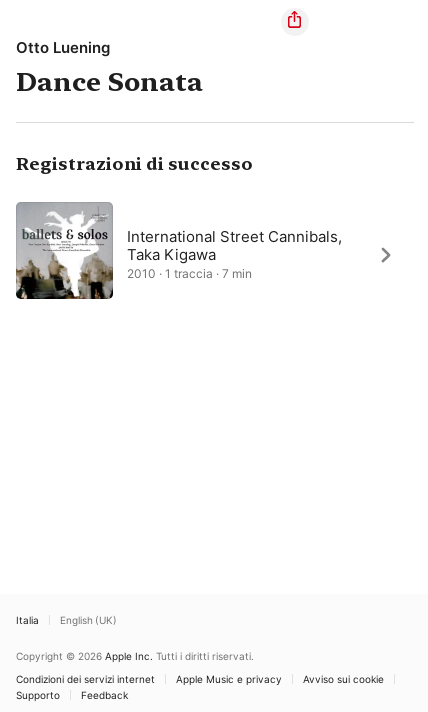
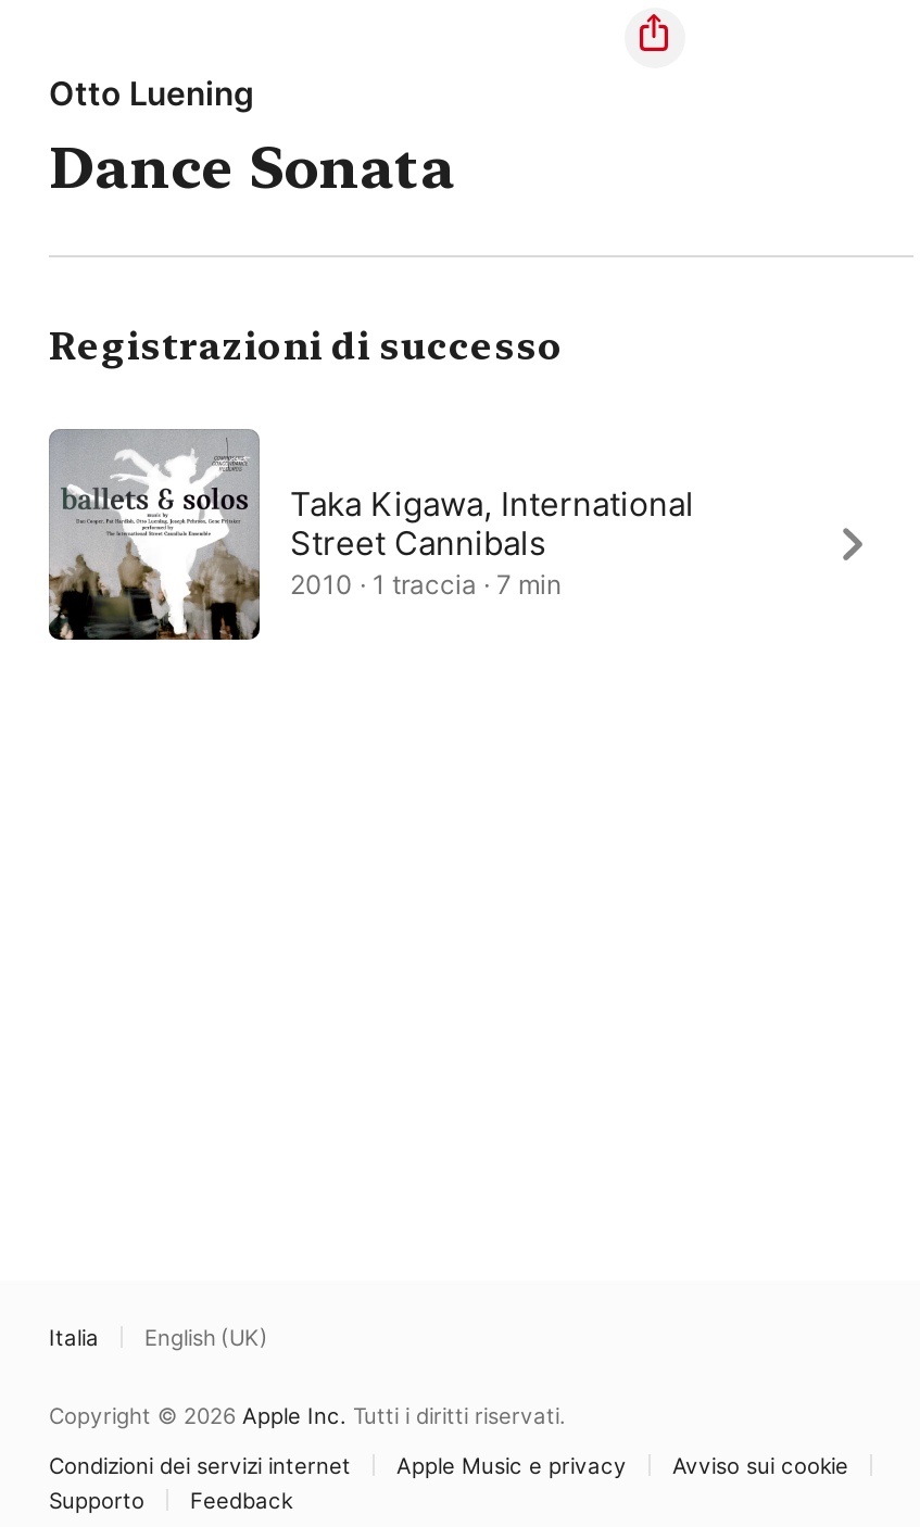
[127,227,342,264] International Street Cannibals, | Taka Kigawa -> [290,483,694,564] Taka Kigawa, International | Street Cannibals

